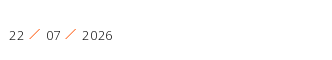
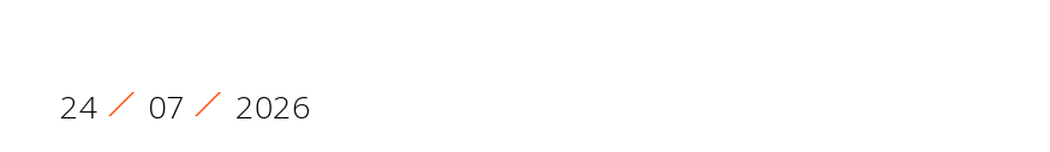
[9,26,113,44] 22 07 2026 -> [60,84,310,128] 24 07 2026

